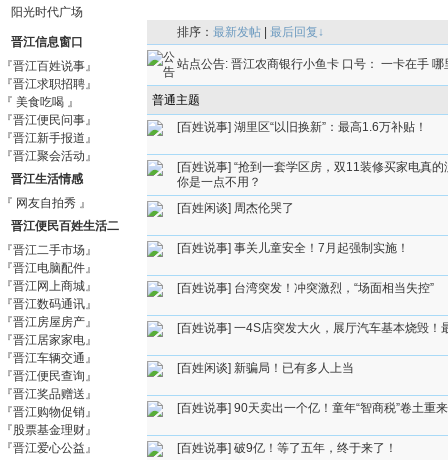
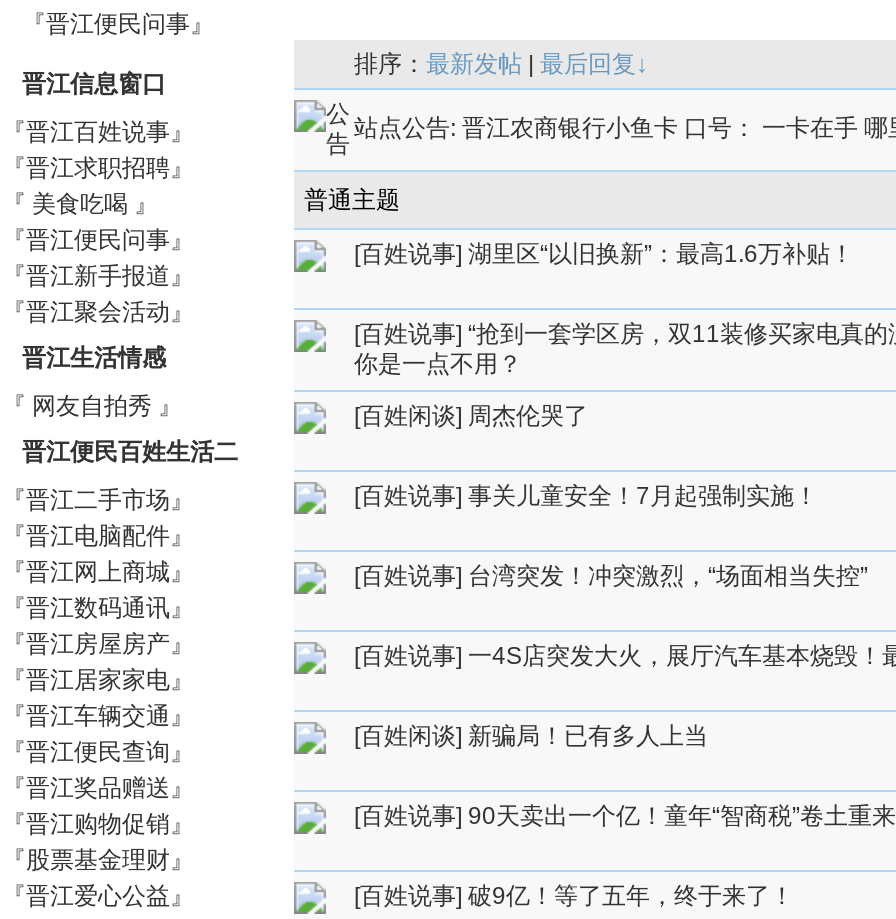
[11,5,83,19] 阳光时代广场 -> [22,10,214,38] 『晋江便民问事』

